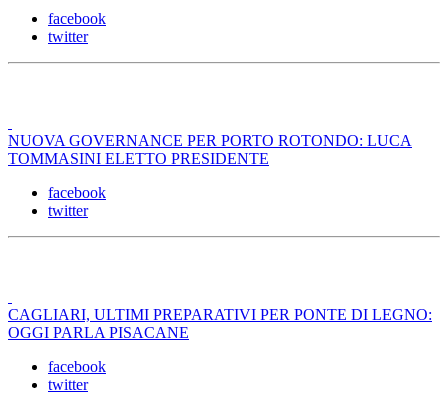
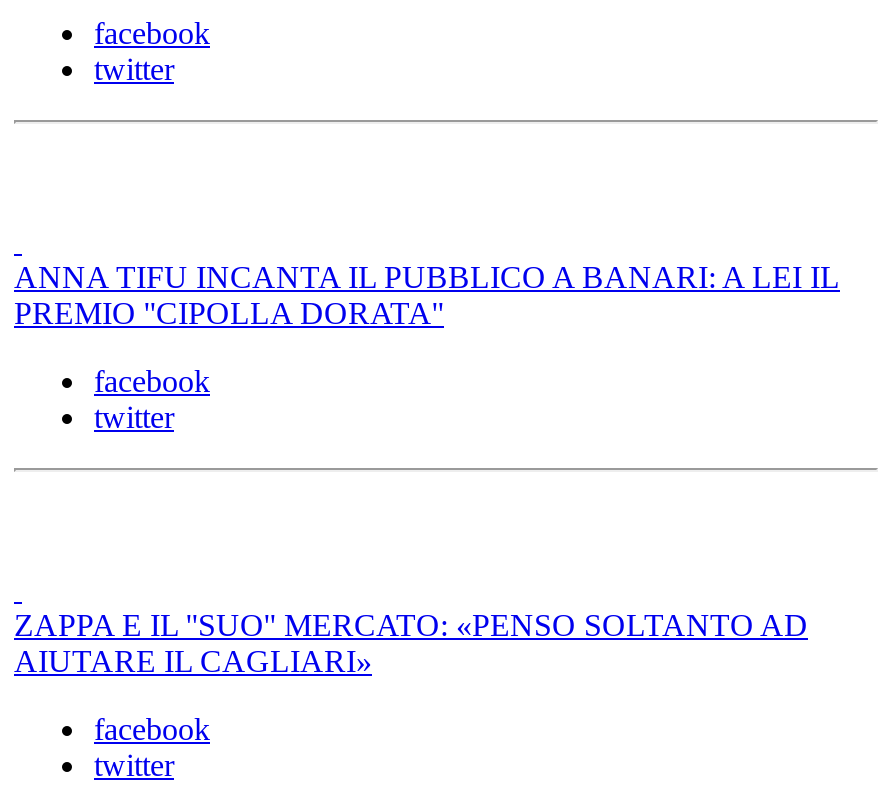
[8,132,412,167] NUOVA GOVERNANCE PER PORTO ROTONDO: LUCA | TOMMASINI ELETTO PRESIDENTE -> [14,261,840,331] ANNA TIFU INCANTA IL PUBBLICO A BANARI: A LEI IL | PREMIO ''CIPOLLA DORATA''
[8,306,432,341] CAGLIARI, ULTIMI PREPARATIVI PER PONTE DI LEGNO: | OGGI PARLA PISACANE -> [14,609,808,679] ZAPPA E IL ''SUO'' MERCATO: «PENSO SOLTANTO AD | AIUTARE IL CAGLIARI»

